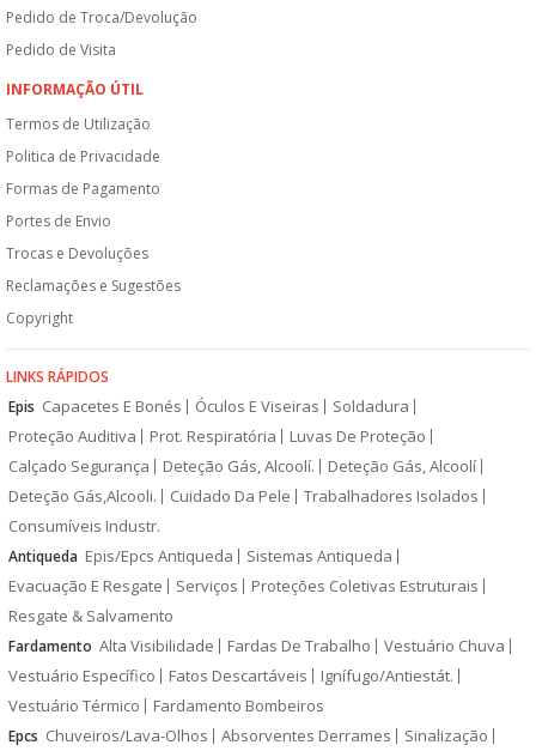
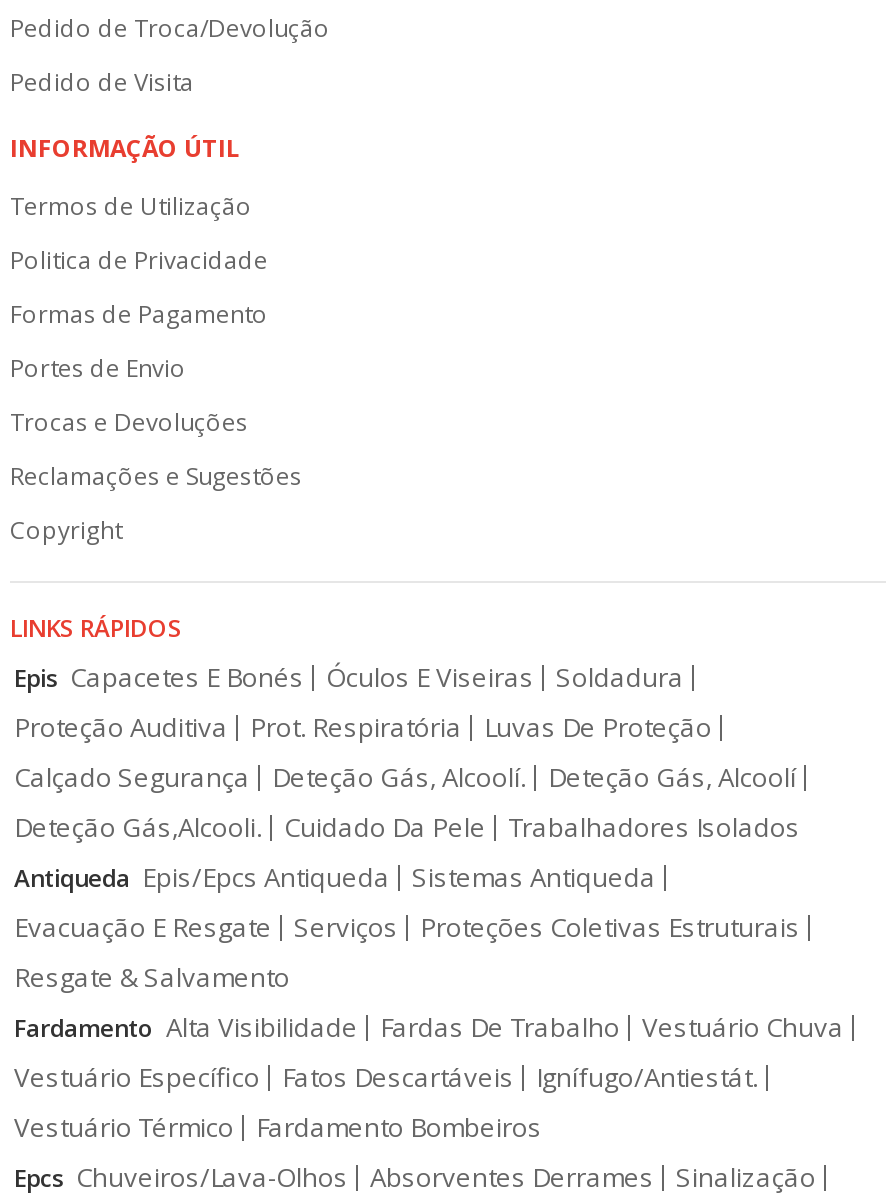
[8,515,160,536] Consumíveis Industr. -> none

